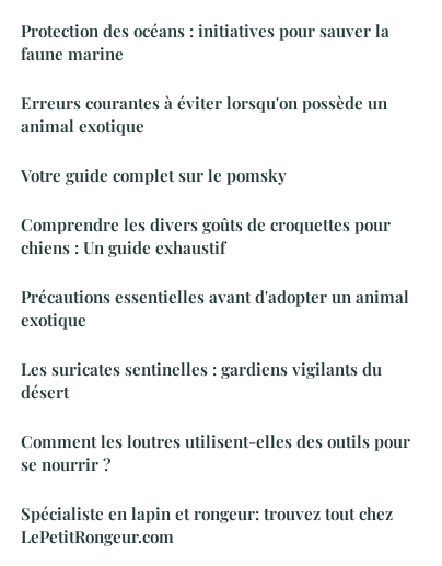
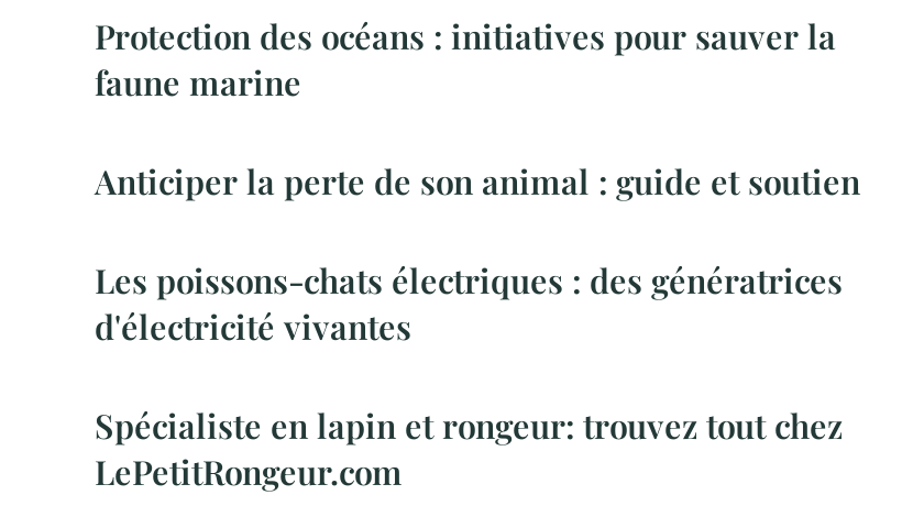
[21,92,410,475] Erreurs courantes à éviter lorsqu'on possède un | animal exotique | Votre guide complet sur le pomsky | Comprendre les divers goûts de croquettes pour | chiens : Un guide exhaustif | Précautions essentielles avant d'adopter un animal | exotique | Les suricates sentinelles : gardiens vigilants du | désert | Comment les loutres utilisent-elles des outils pour | se nourrir ? -> [95,160,860,350] Anticiper la perte de son animal : guide et soutien | Les poissons-chats électriques : des génératrices | d'électricité vivantes

